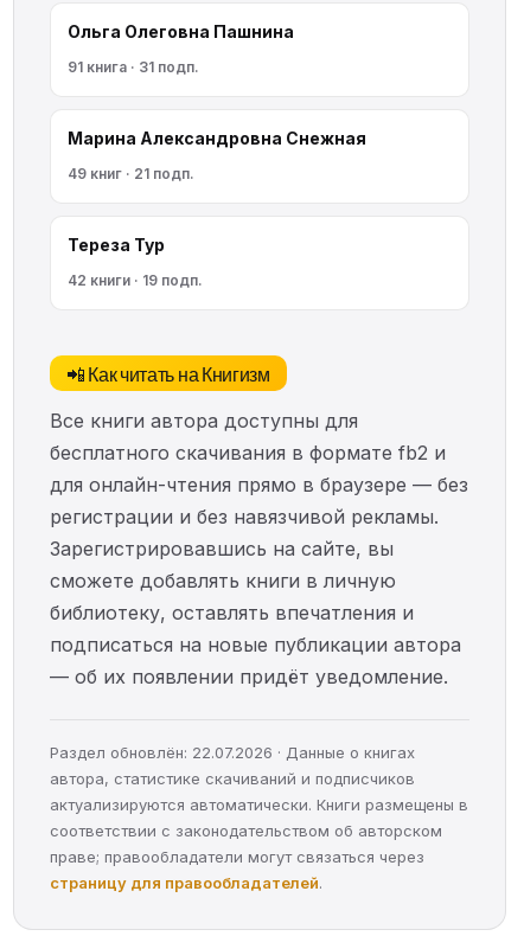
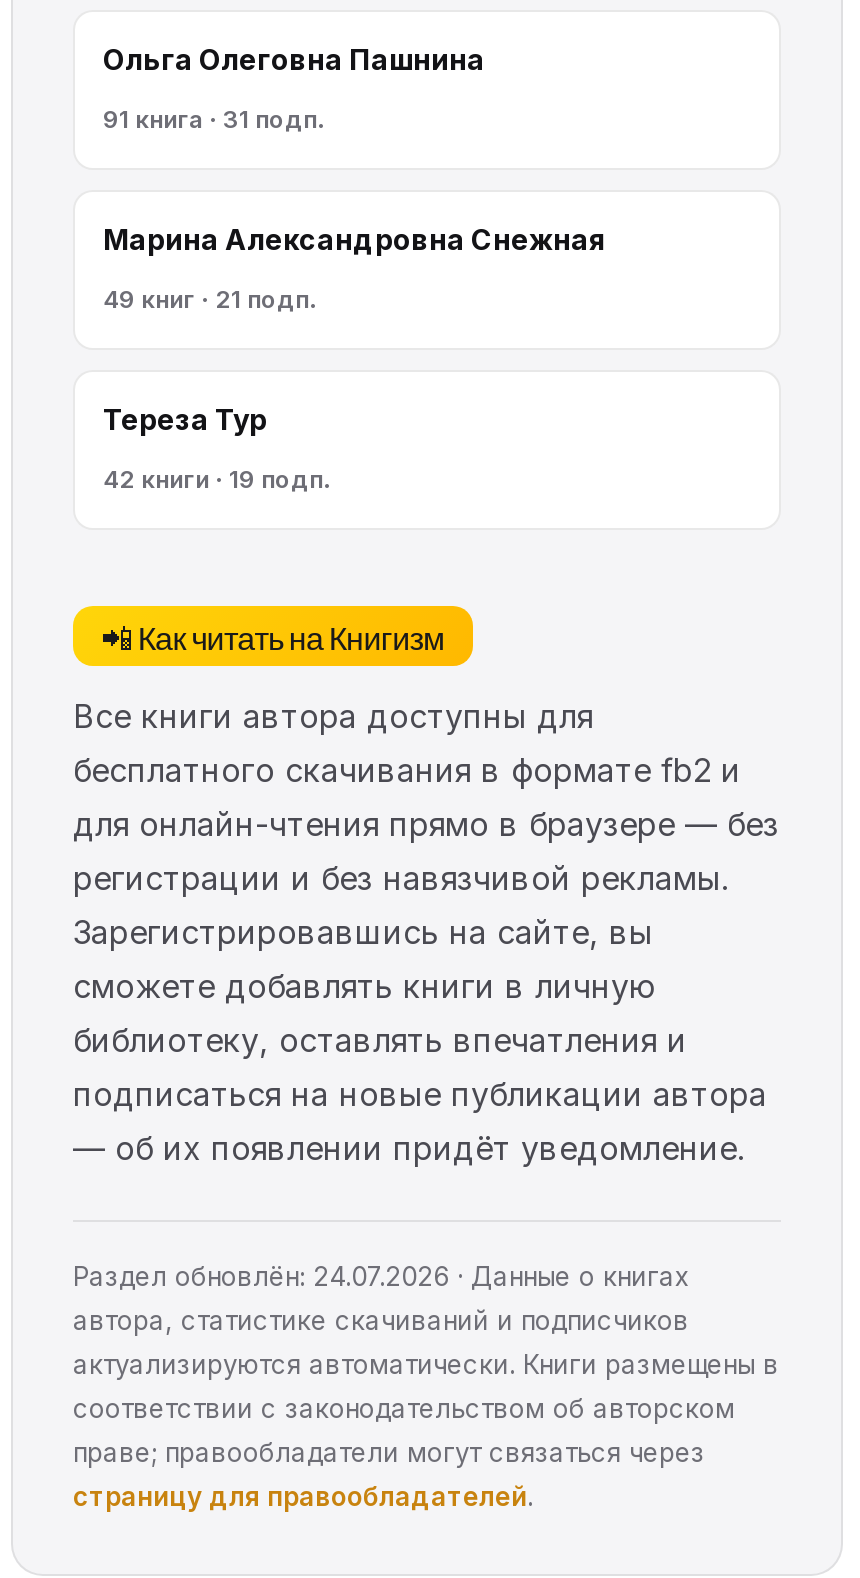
[50,743,415,762] Раздел обновлён: 22.07.2026 · Данные о книгах -> [73,1260,689,1292] Раздел обновлён: 24.07.2026 · Данные о книгах

